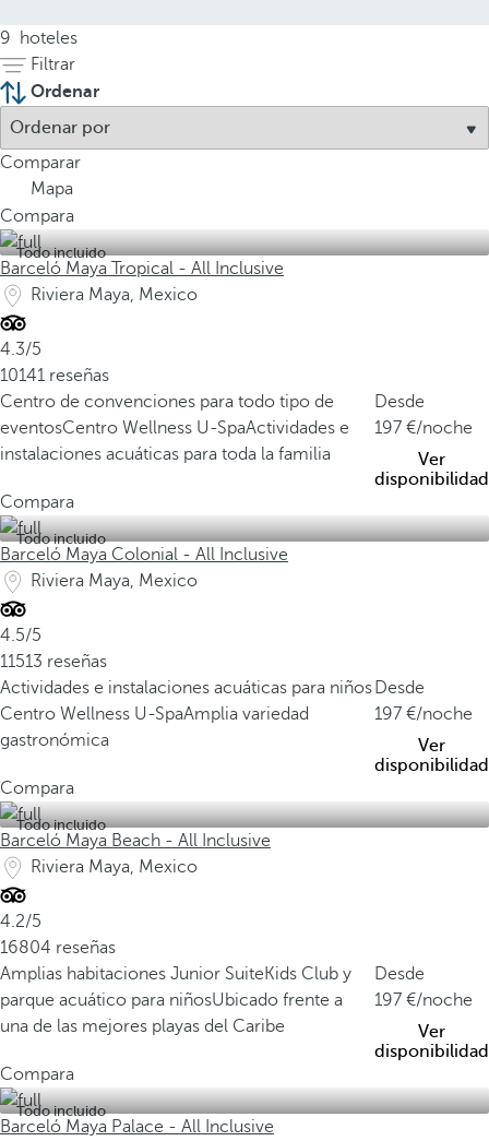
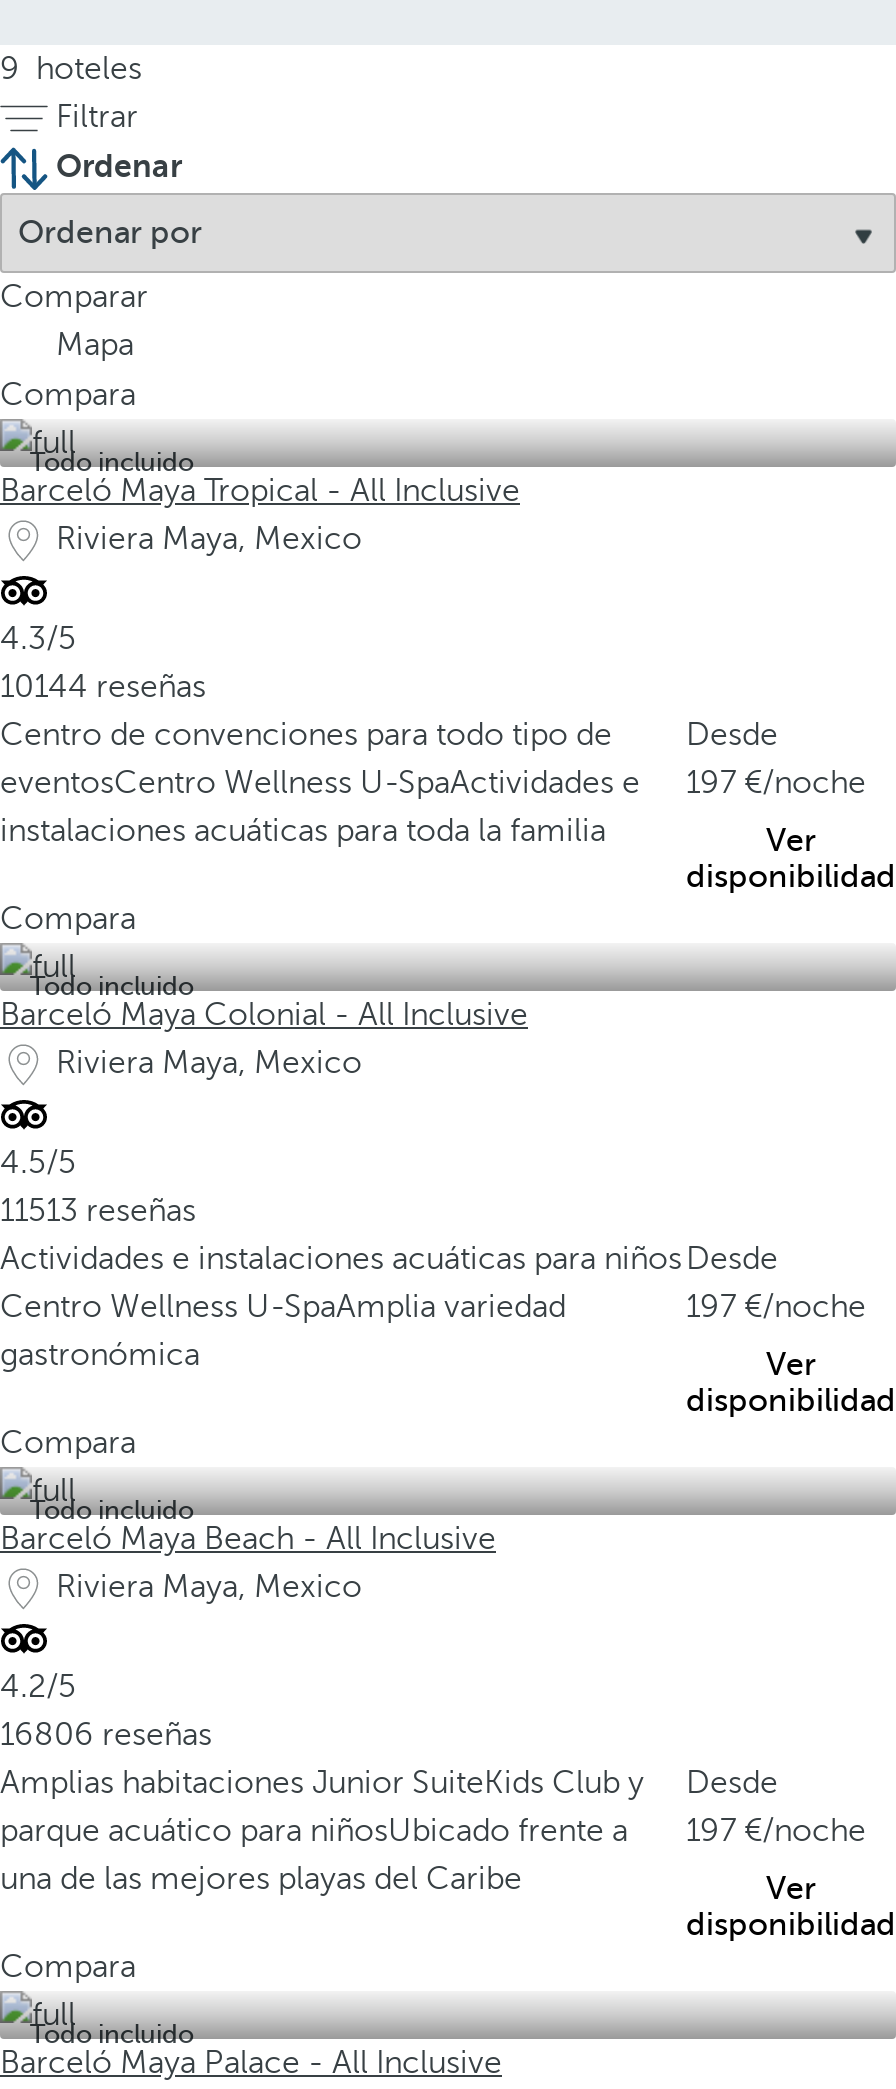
[0,366,109,385] 10141 reseñas -> [0,669,206,705] 10144 reseñas
[0,938,116,958] 16804 reseñas -> [0,1717,212,1753] 16806 reseñas

